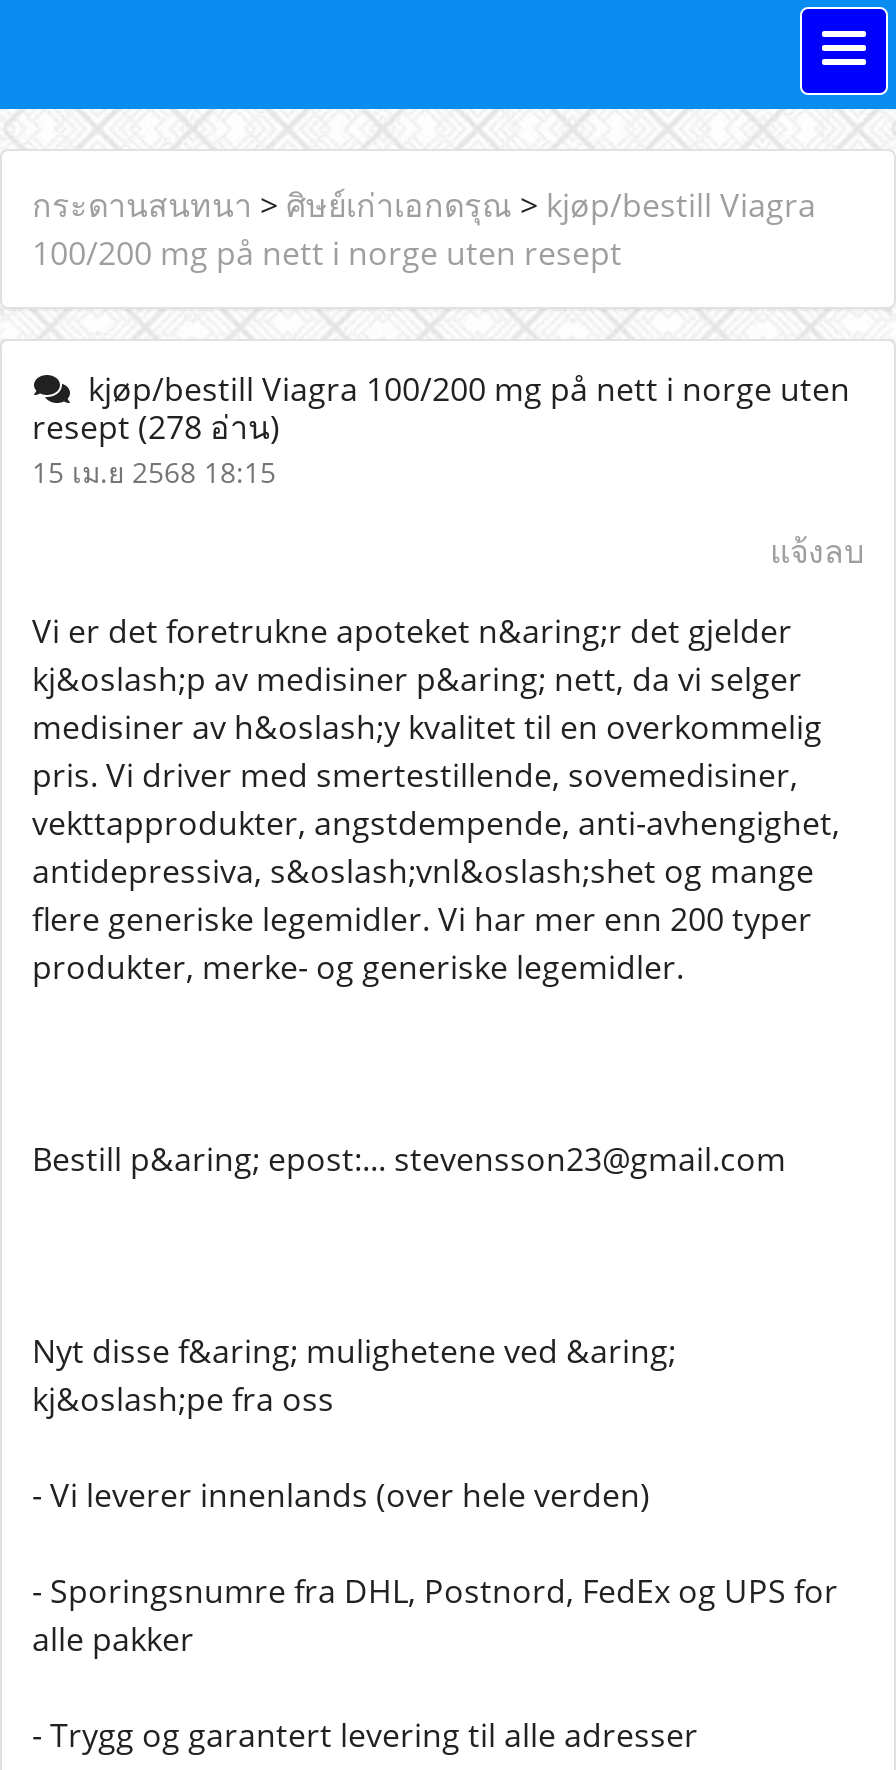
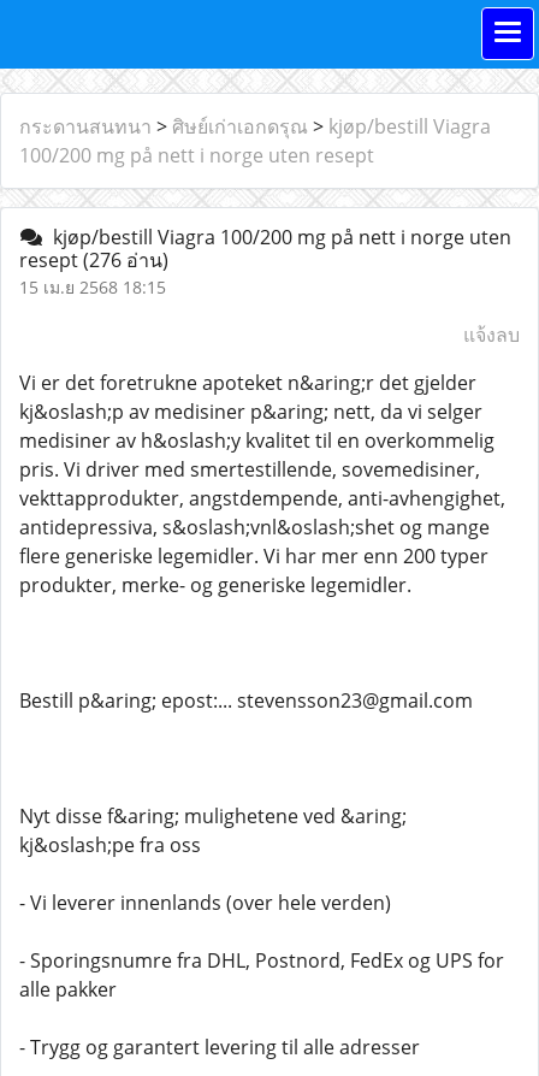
[32,405,280,449] resept(278 อ่าน) -> [19,247,168,273] resept(276 อ่าน)

